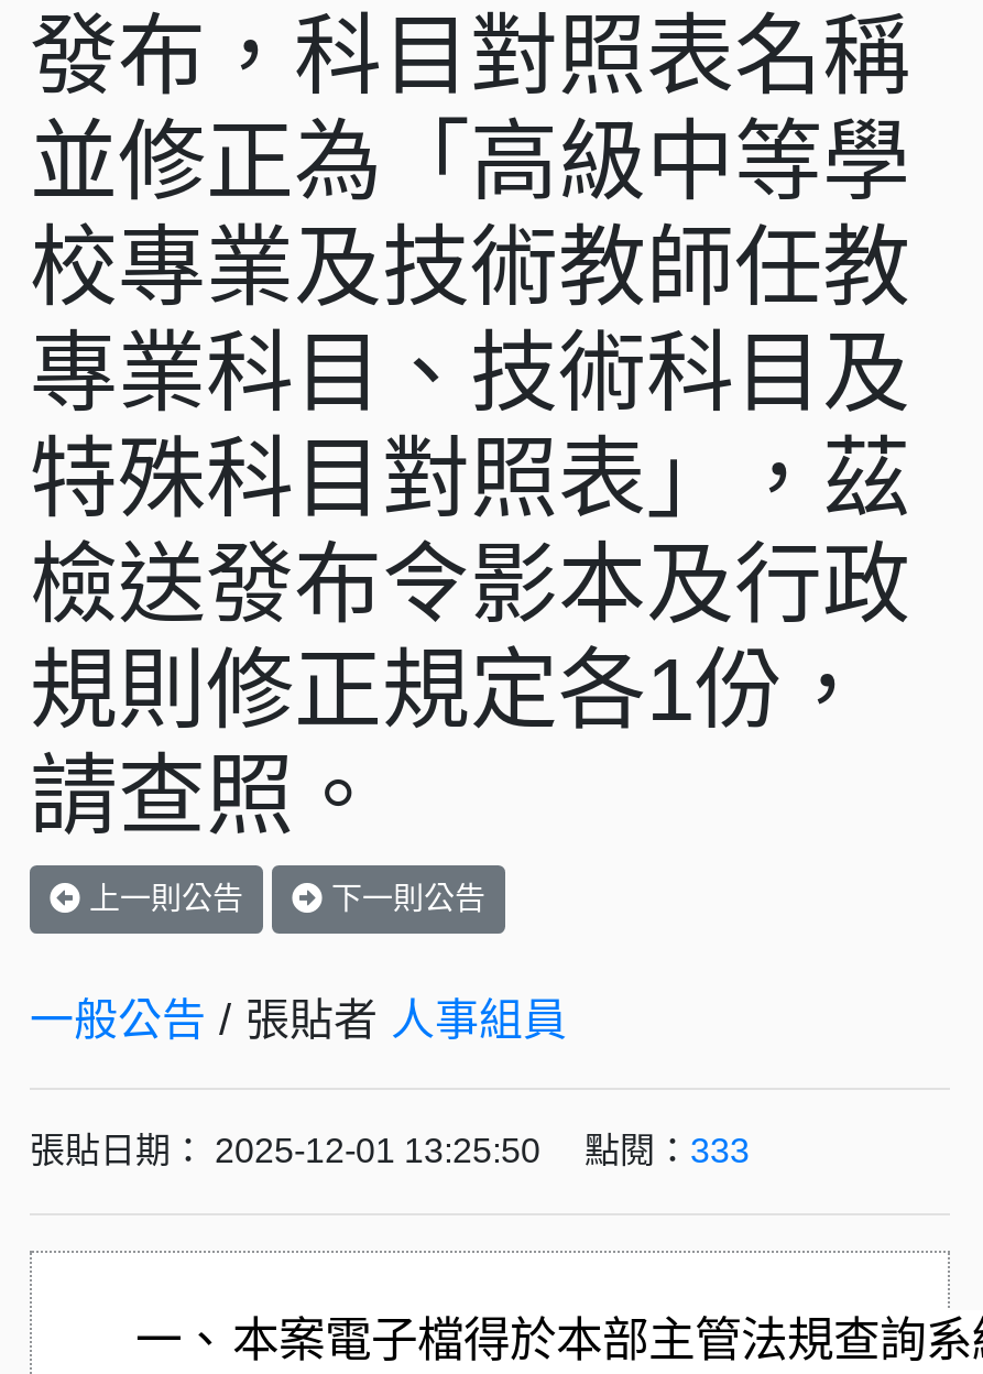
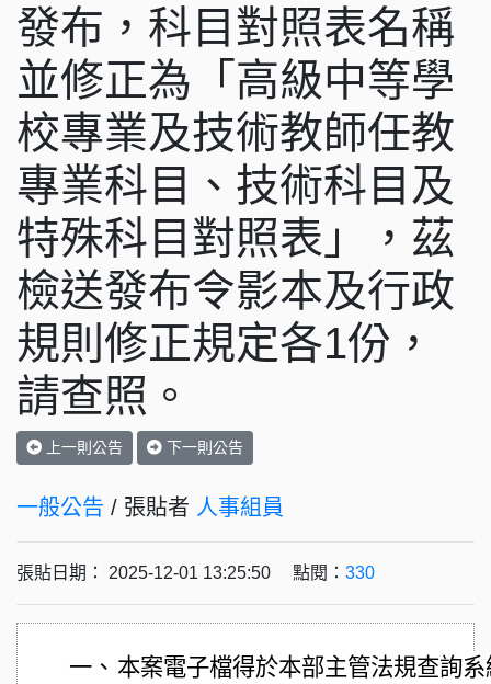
[30,1132,750,1169] 張貼日期： 2025-12-01 13:25:50 點閱：333 -> [16,563,375,582] 張貼日期： 2025-12-01 13:25:50 點閱：330

